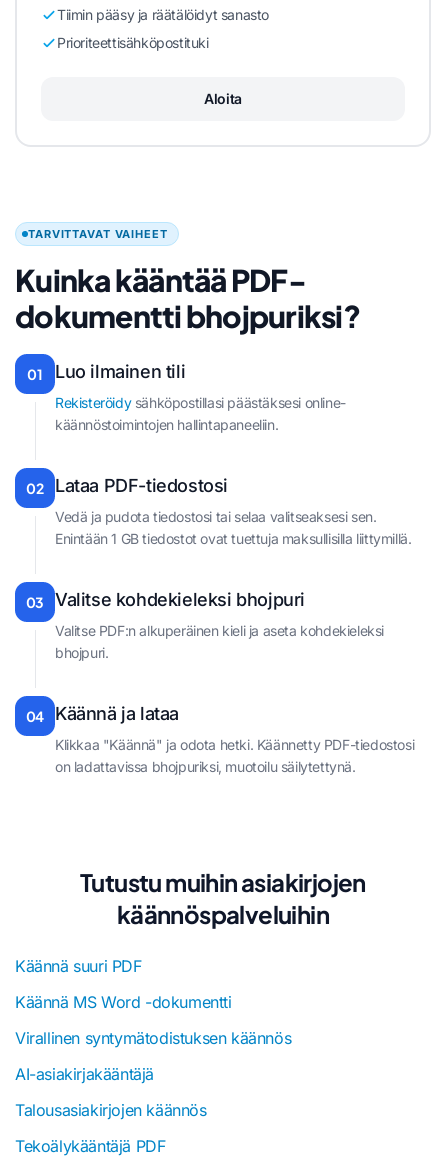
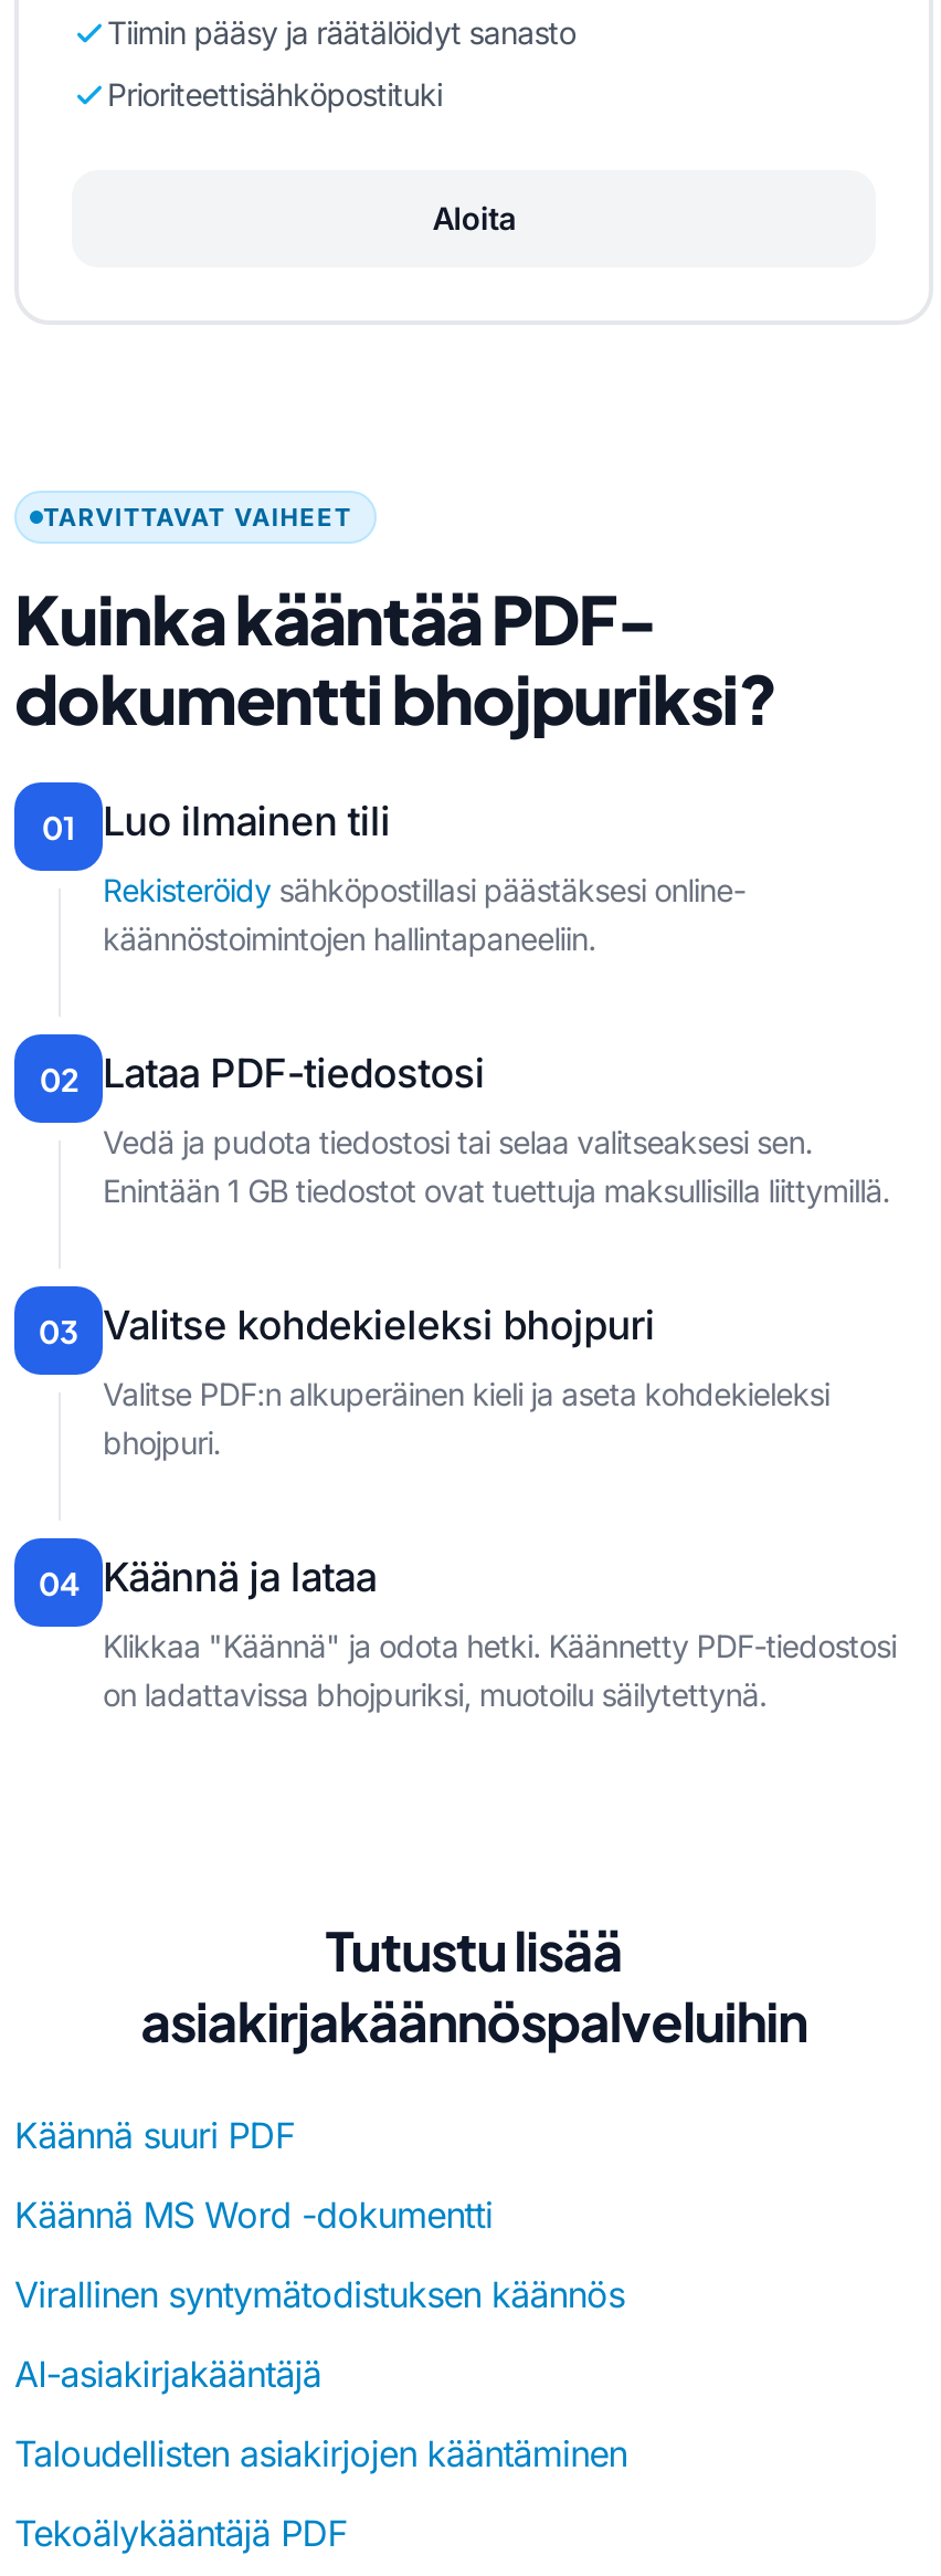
[80,867,366,929] Tutustu muihin asiakirjojen | käännöspalveluihin -> [140,1916,807,2053] Tutustu lisää | asiakirjakäännöspalveluihin
[15,1100,207,1120] Talousasiakirjojen käännös -> [14,2431,627,2475] Taloudellisten asiakirjojen kääntäminen

